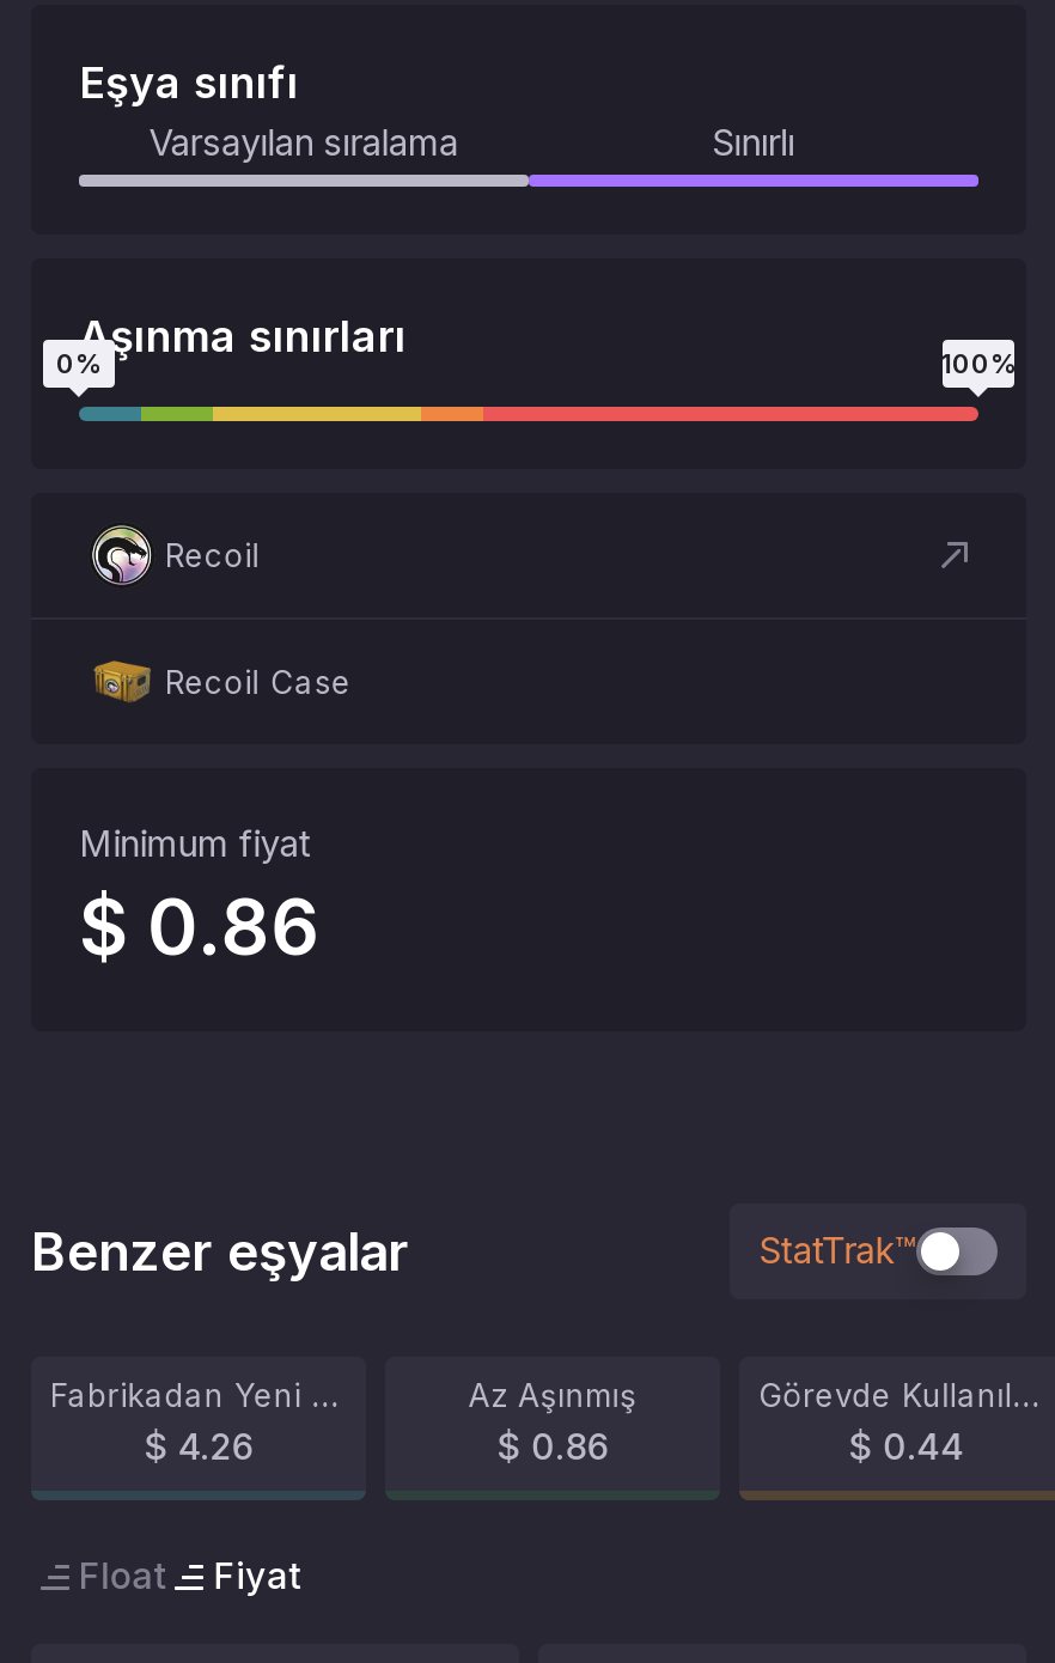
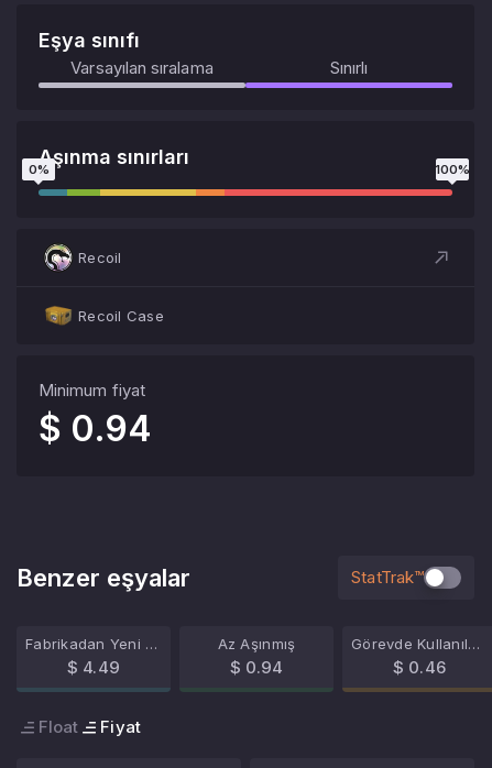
[79,881,321,974] $ 0.86 -> [39,407,152,450] $ 0.94
[144,1424,253,1469] $ 4.26 -> [67,657,120,678] $ 4.49
[497,1424,608,1469] $ 0.86 -> [230,657,283,678] $ 0.94
[849,1424,965,1469] $ 0.44 -> [393,657,445,678] $ 0.46

